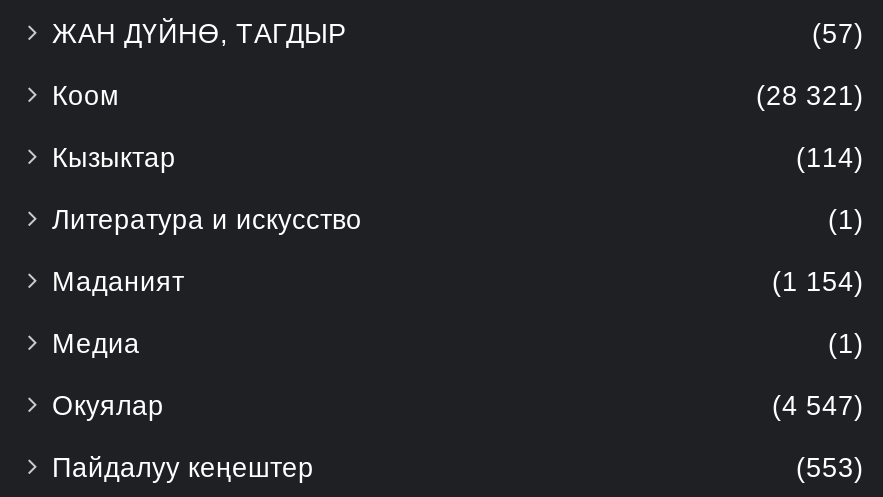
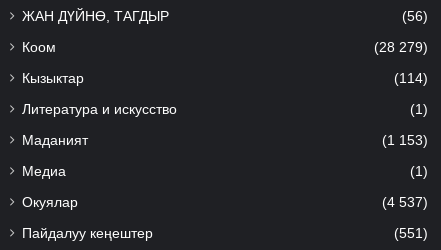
[812,18,864,48] (57) -> [402,9,428,24] (56)
[756,80,864,110] (28 321) -> [374,40,428,55] (28 279)
[772,266,864,296] (1 154) -> [382,133,428,148] (1 153)
[772,390,864,420] (4 547) -> [382,195,428,210] (4 537)
[796,452,864,482] (553) -> [394,226,428,241] (551)

